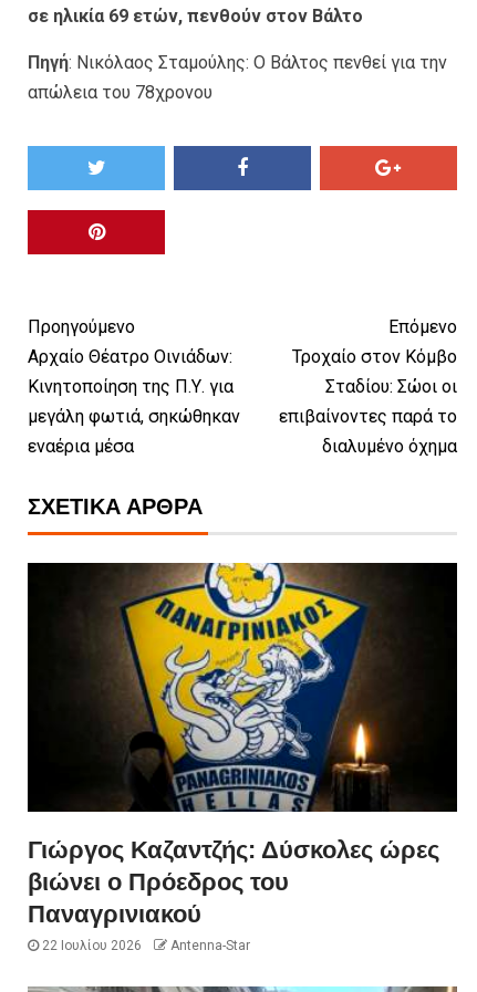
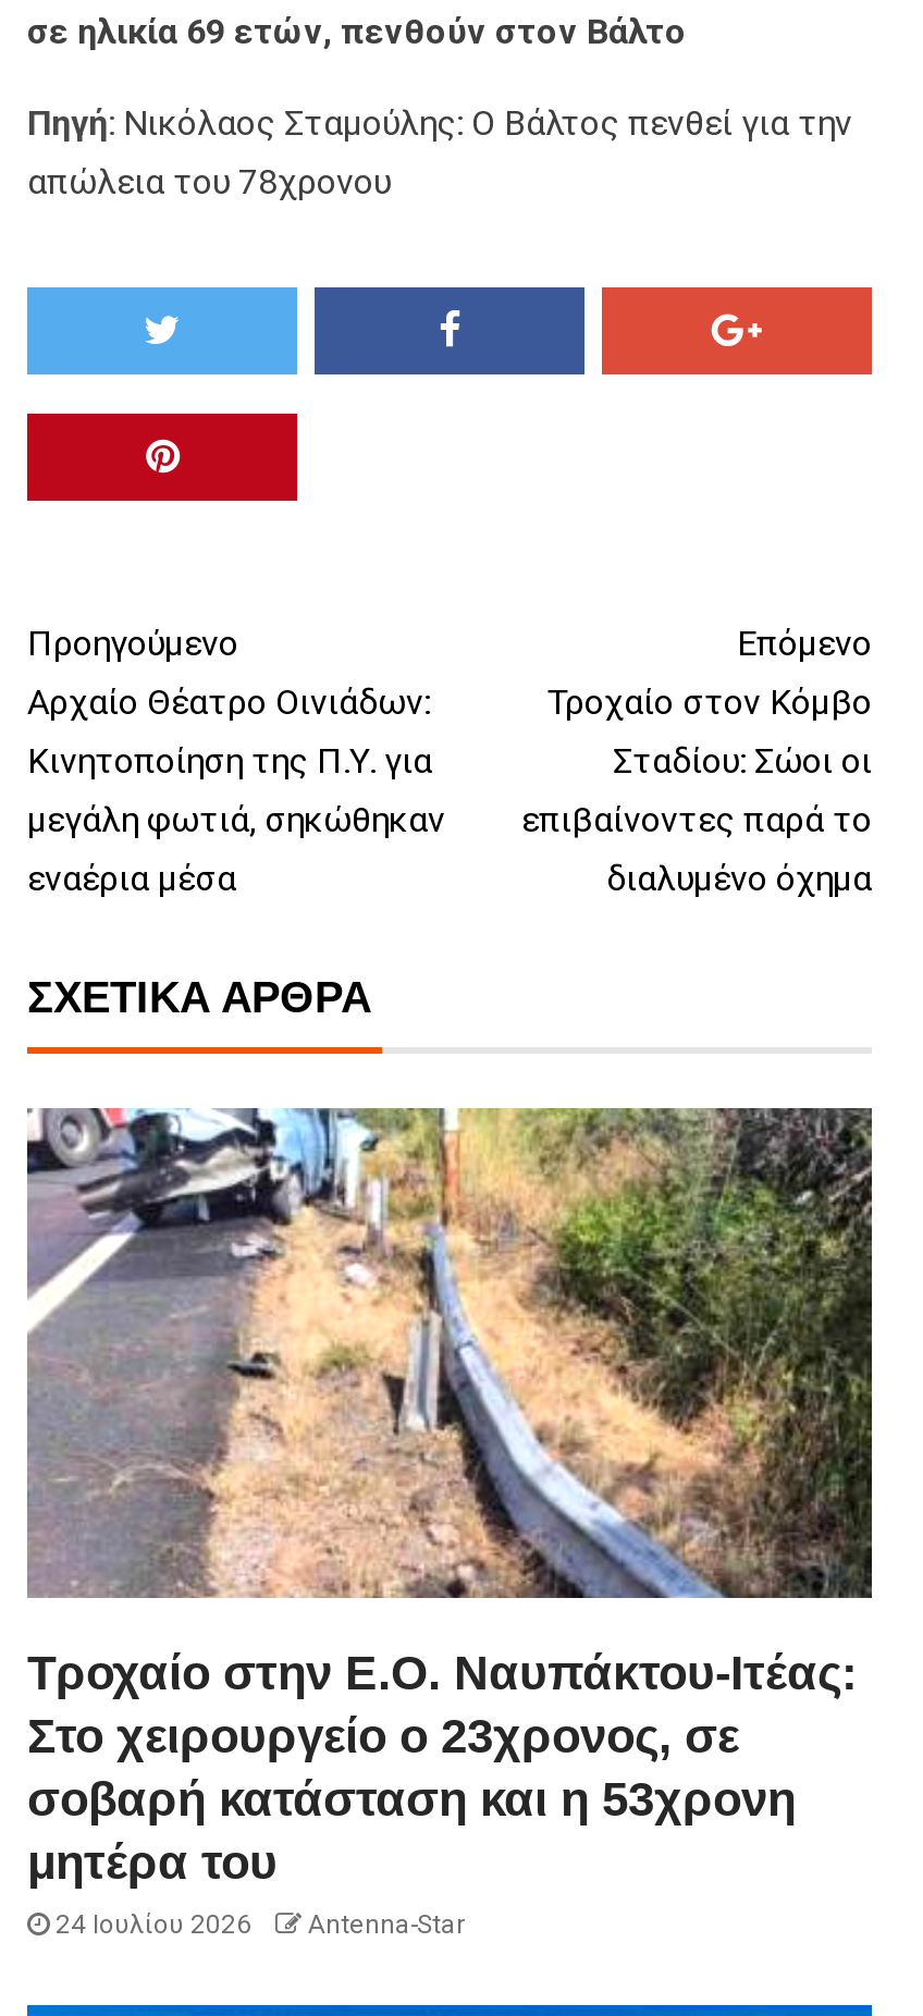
[28,562,457,954] [image] | Γιώργος Καζαντζής: Δύσκολες ώρες | βιώνει ο Πρόεδρος του | Παναγρινιακού | 22 Ιουλίου 2026 -> [25,1106,874,1940] [image] | Τροχαίο στην Ε.Ο. Ναυπάκτου-Ιτέας: | Στο χειρουργείο ο 23χρονος, σε | σοβαρή κατάσταση και η 53χρονη | μητέρα του | 24 Ιουλίου 2026

